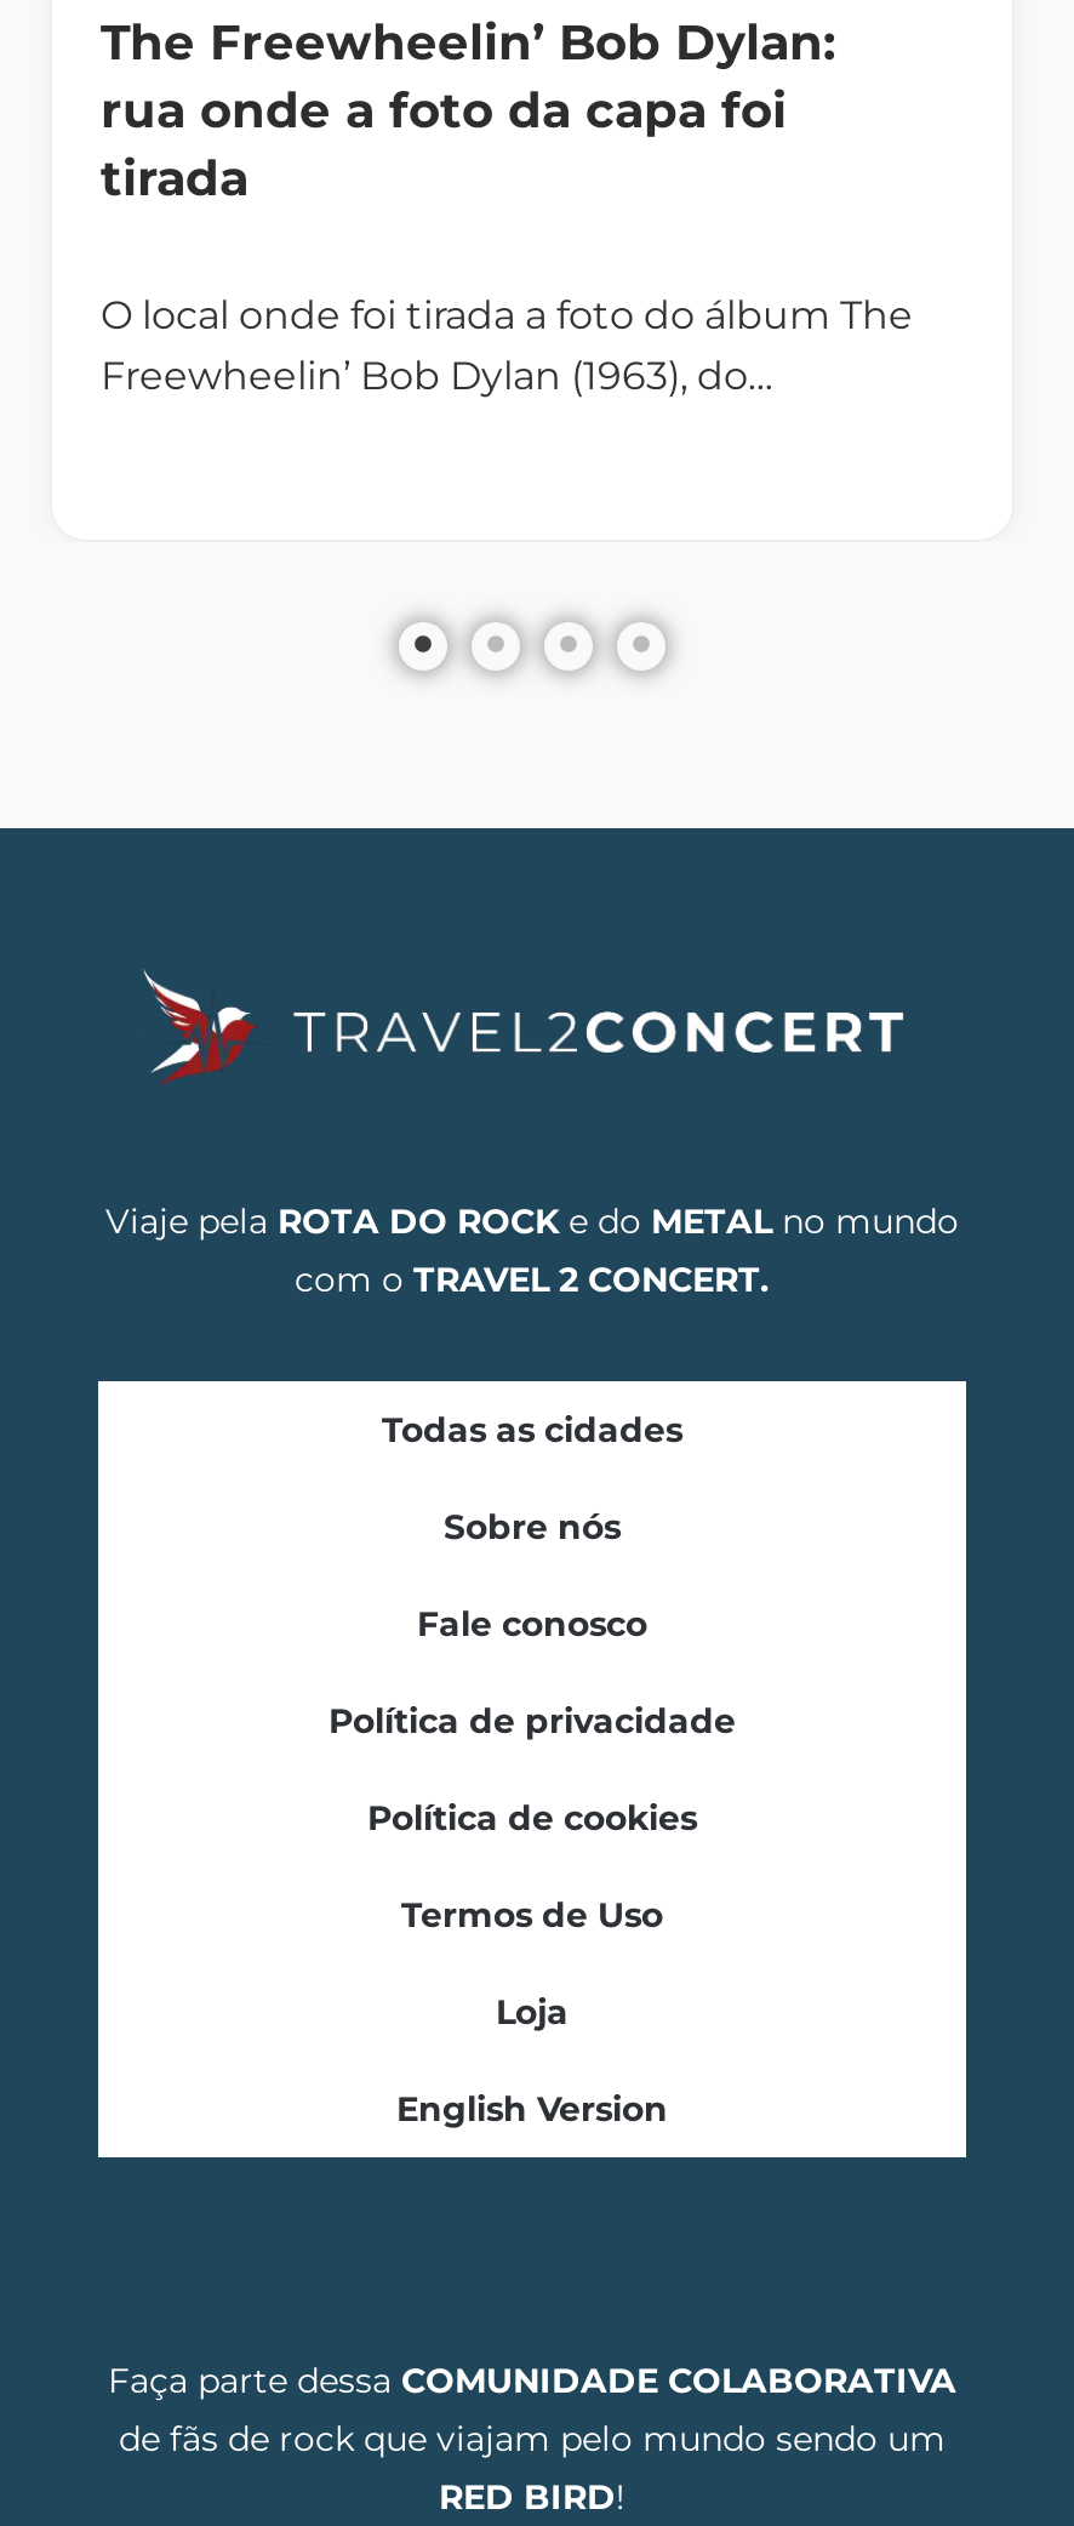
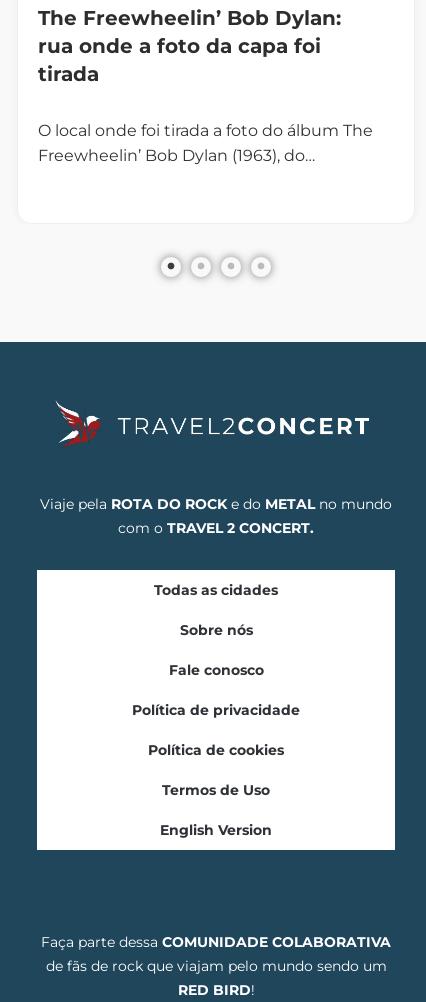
[496,1990,569,2033] Loja -> none

